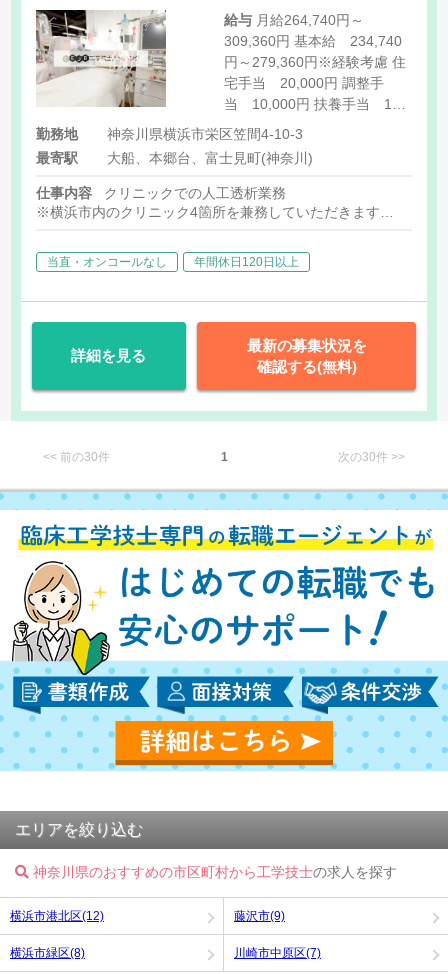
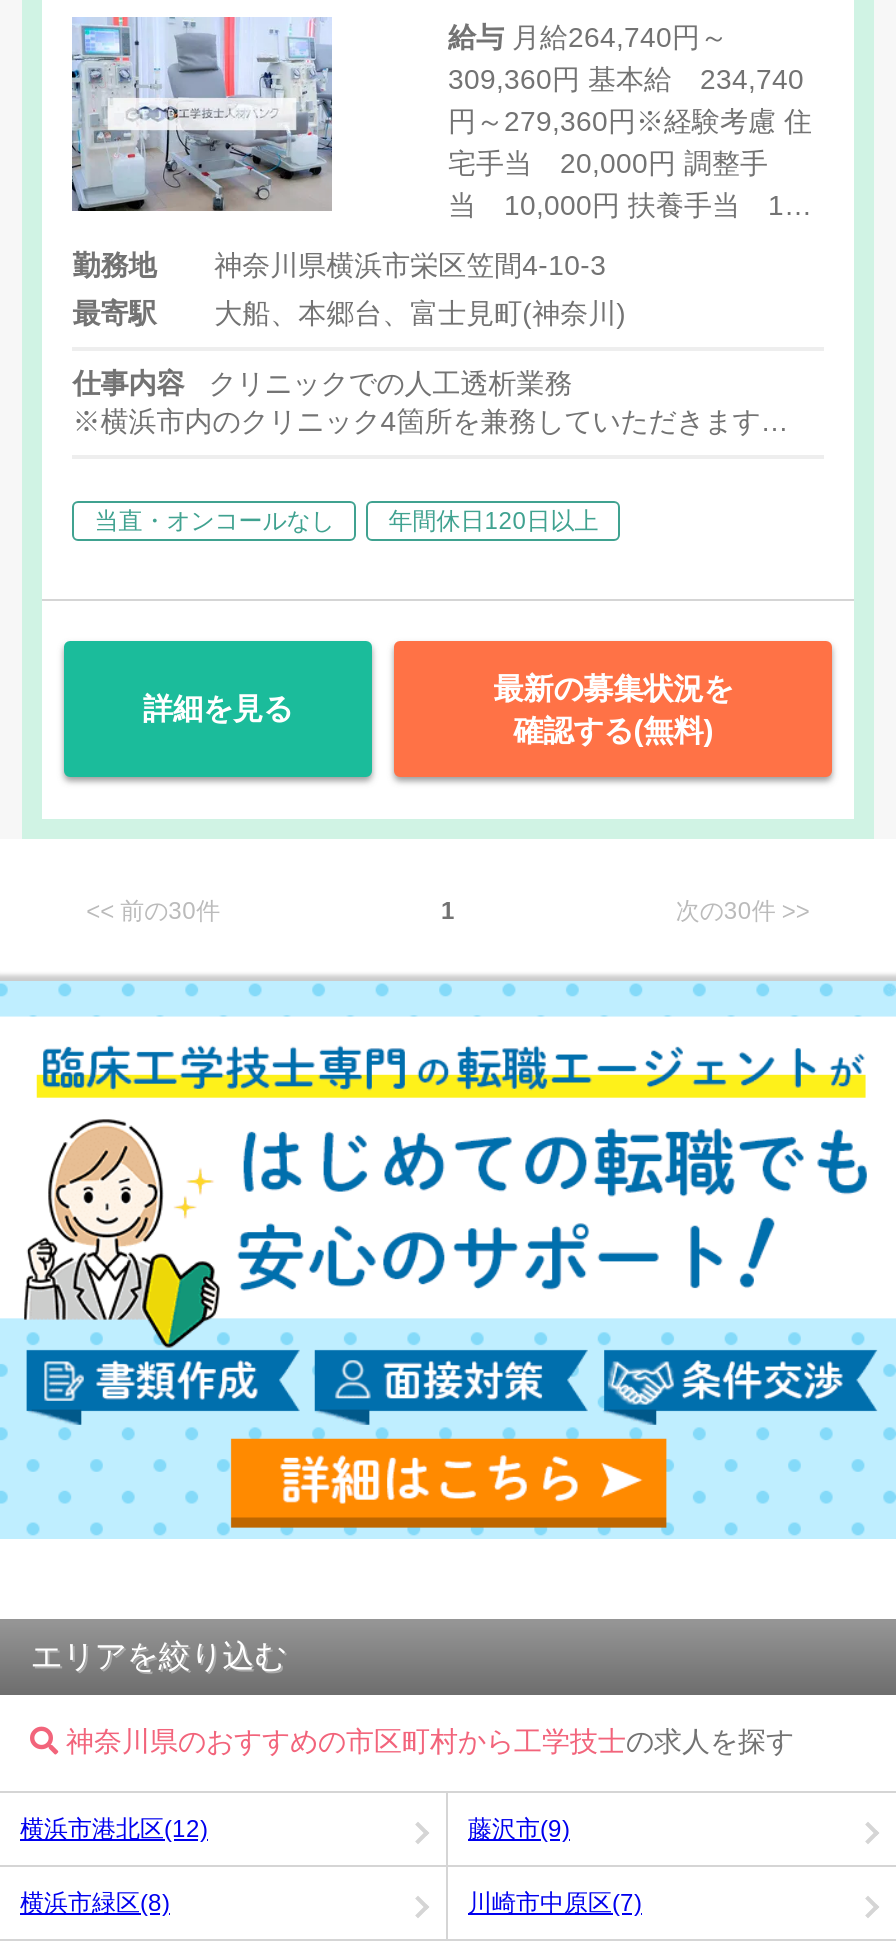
[35,9,166,107] [image] -> [70,17,332,213] [image]

